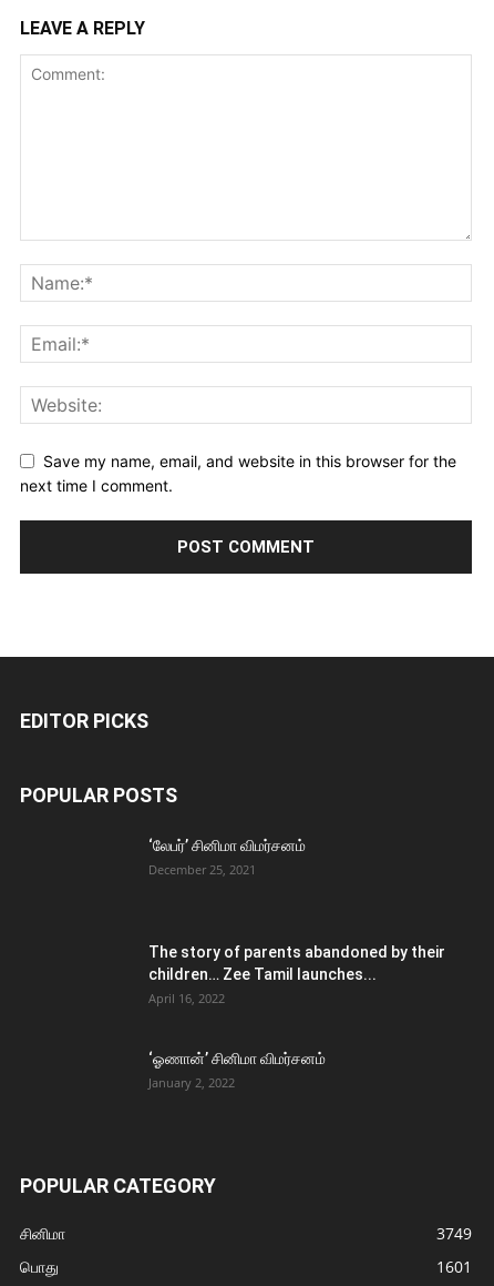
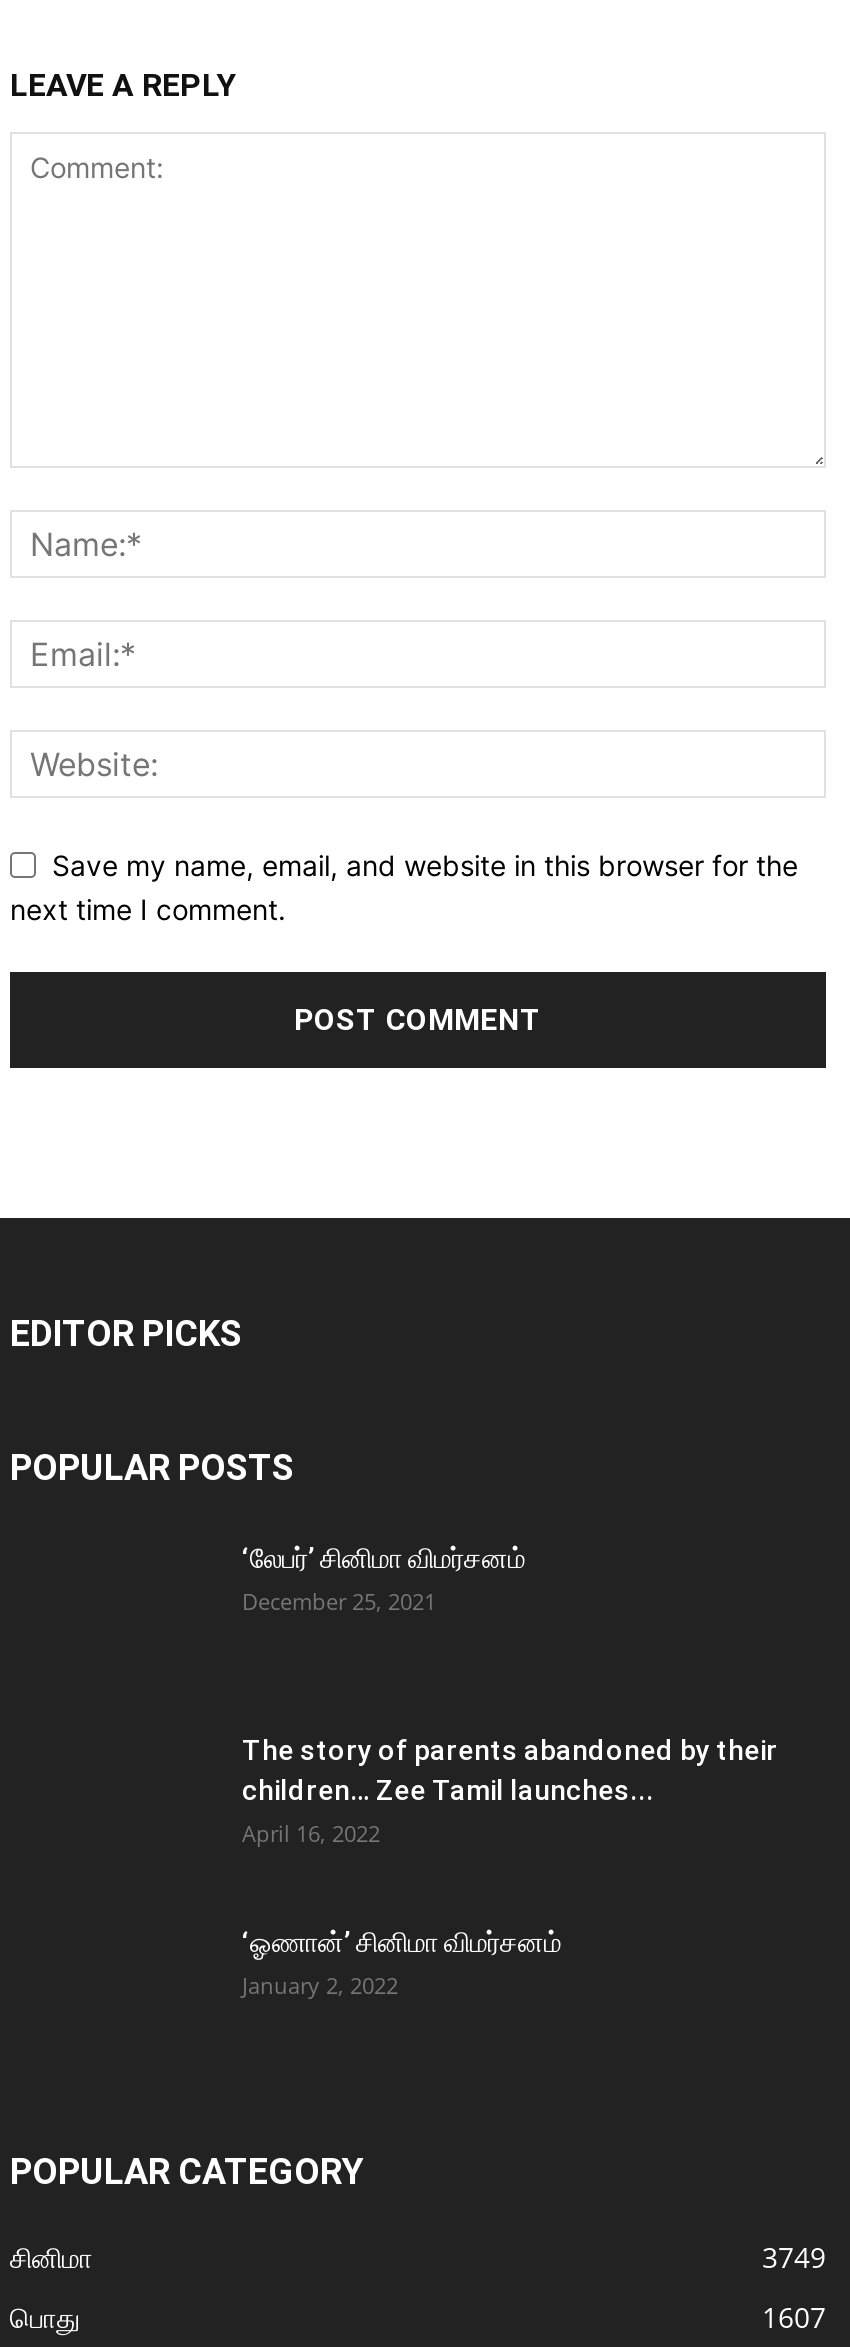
[436,1256,472,1278] 1601 -> [762,2299,826,2337] 1607

